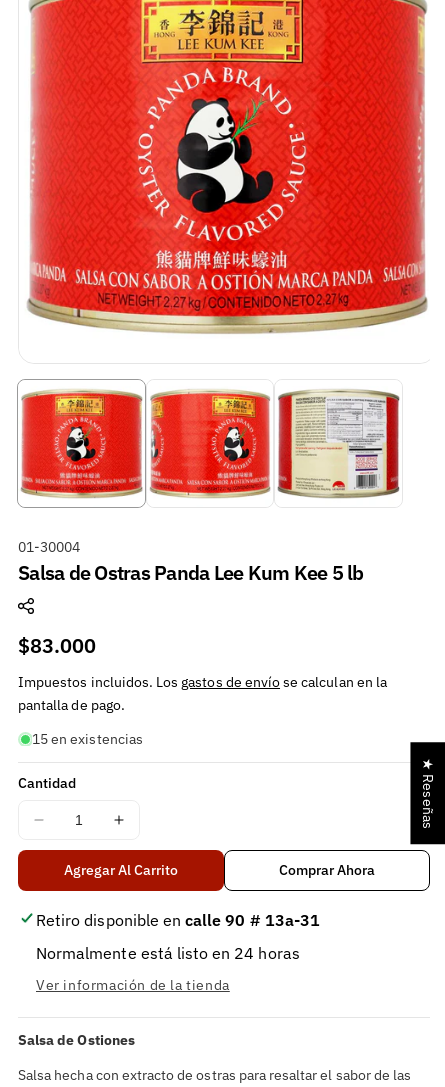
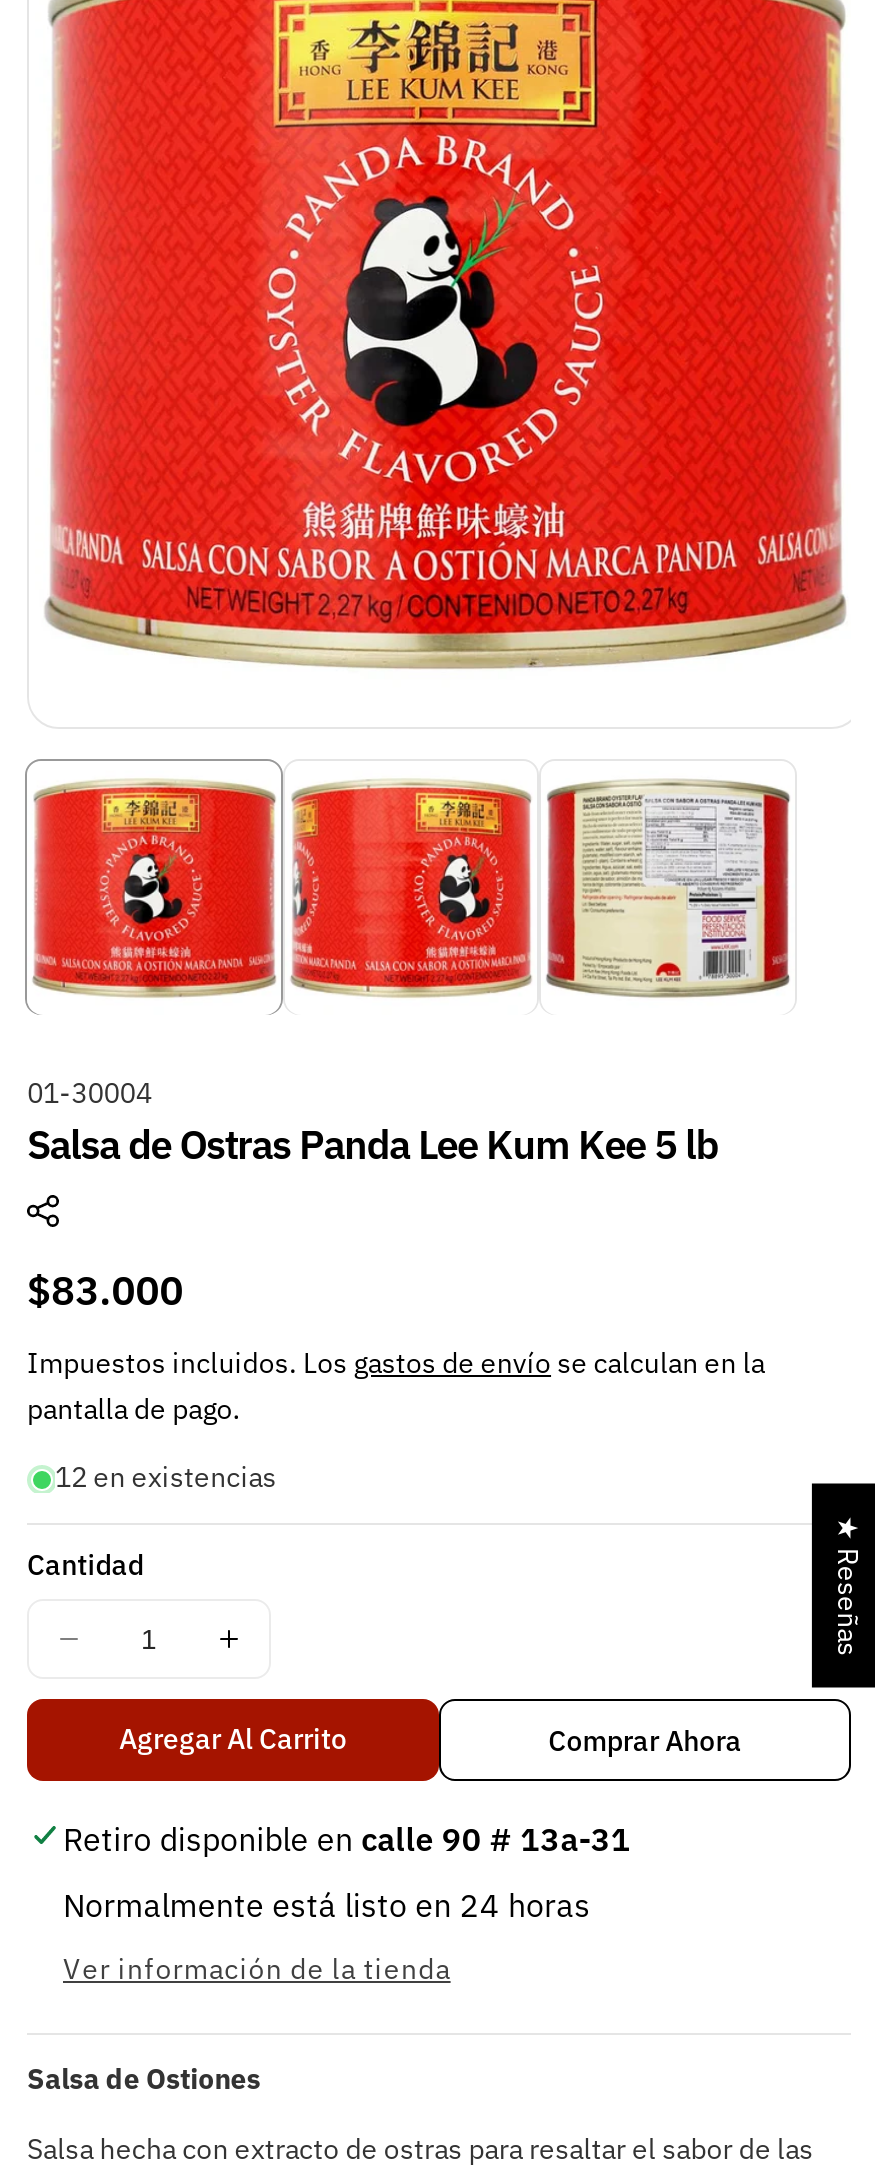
[32,730,143,748] 15 en existencias -> [55,1459,277,1495] 12 en existencias

